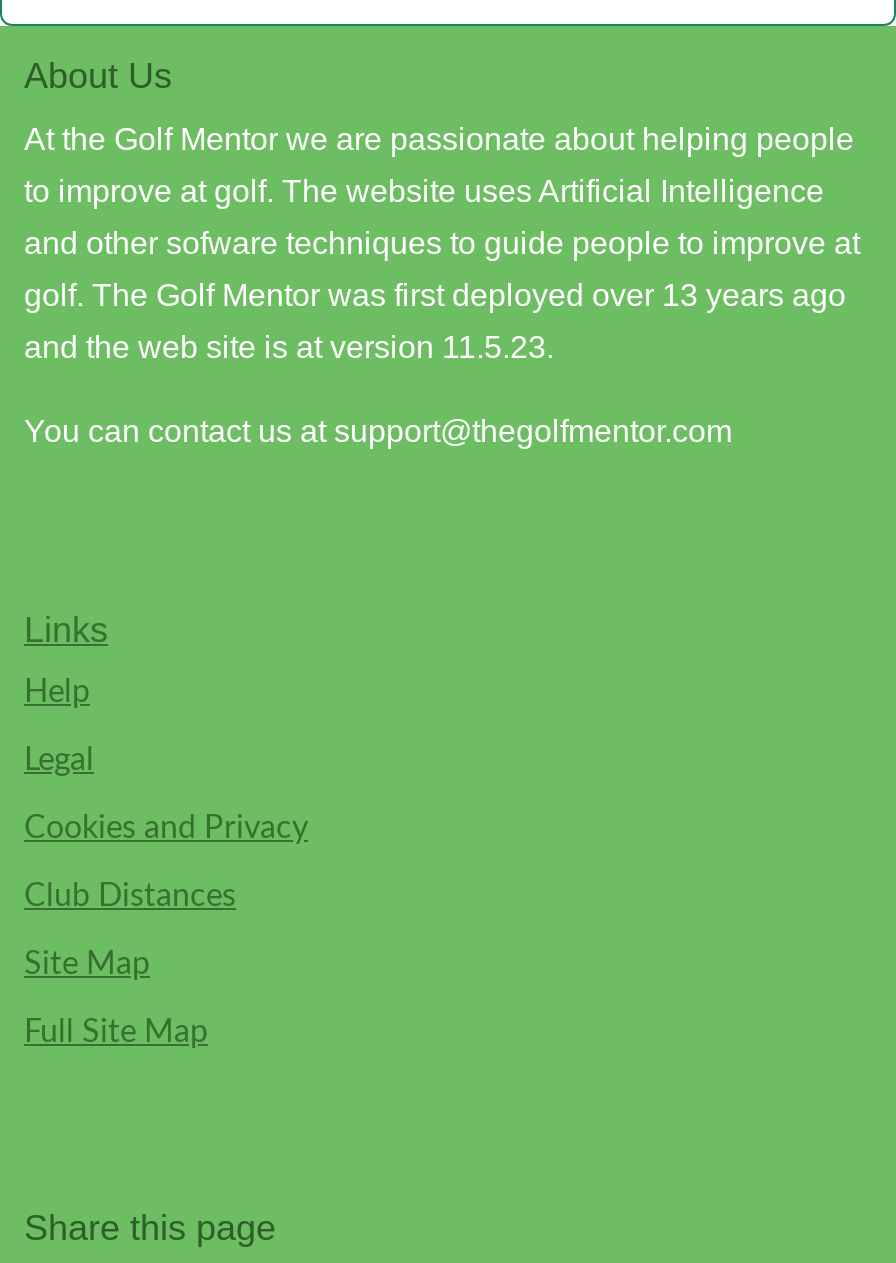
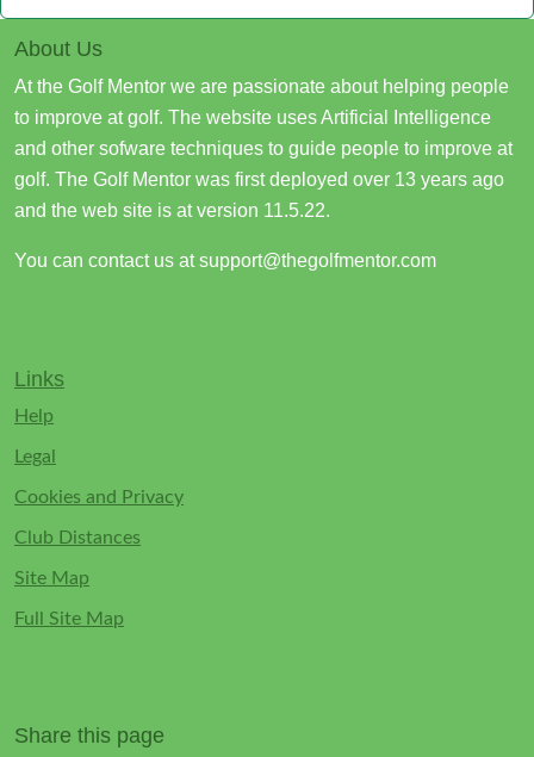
[24,330,554,364] and the web site is at version 11.5.23. -> [14,200,330,221] and the web site is at version 11.5.22.

